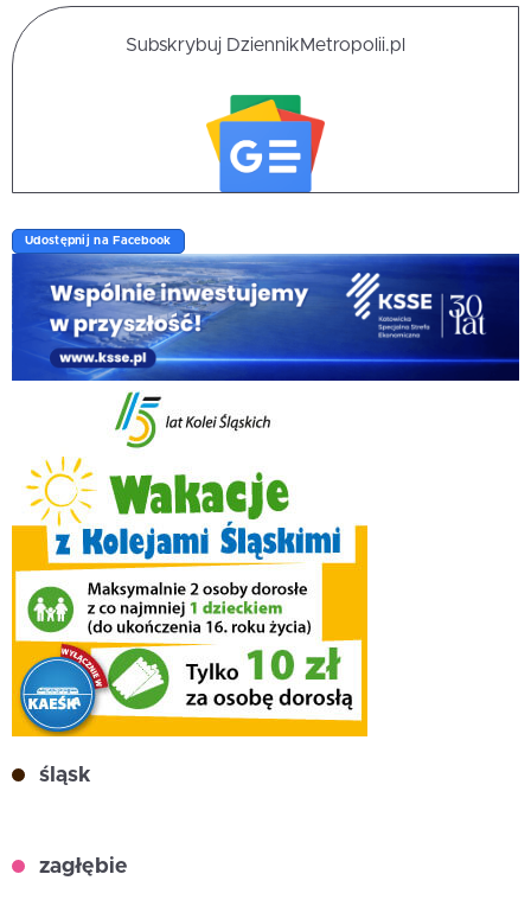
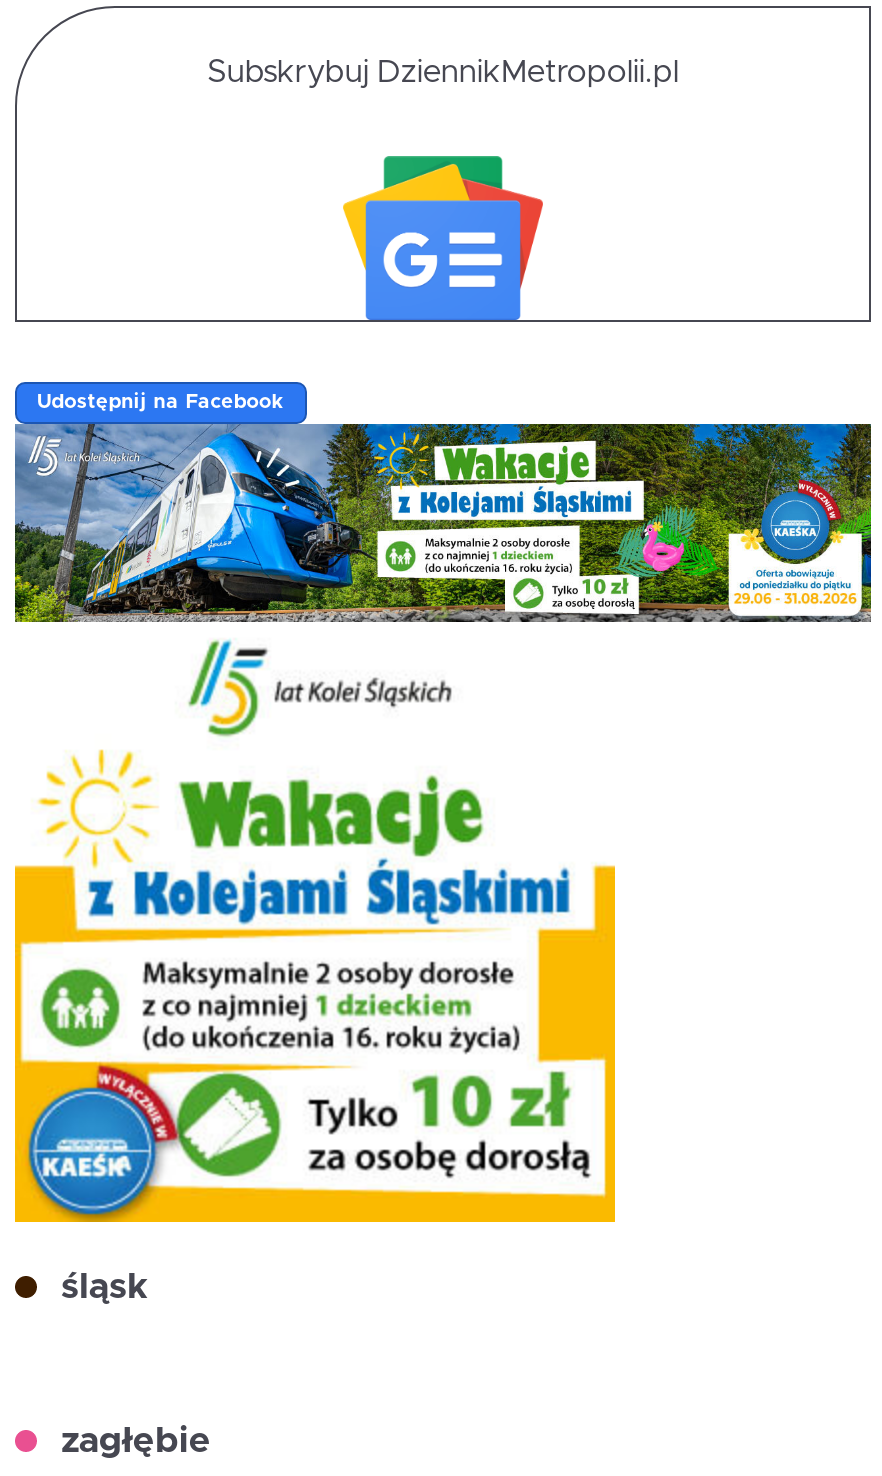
[11,253,520,382] [image] -> [13,422,873,624] [image]

